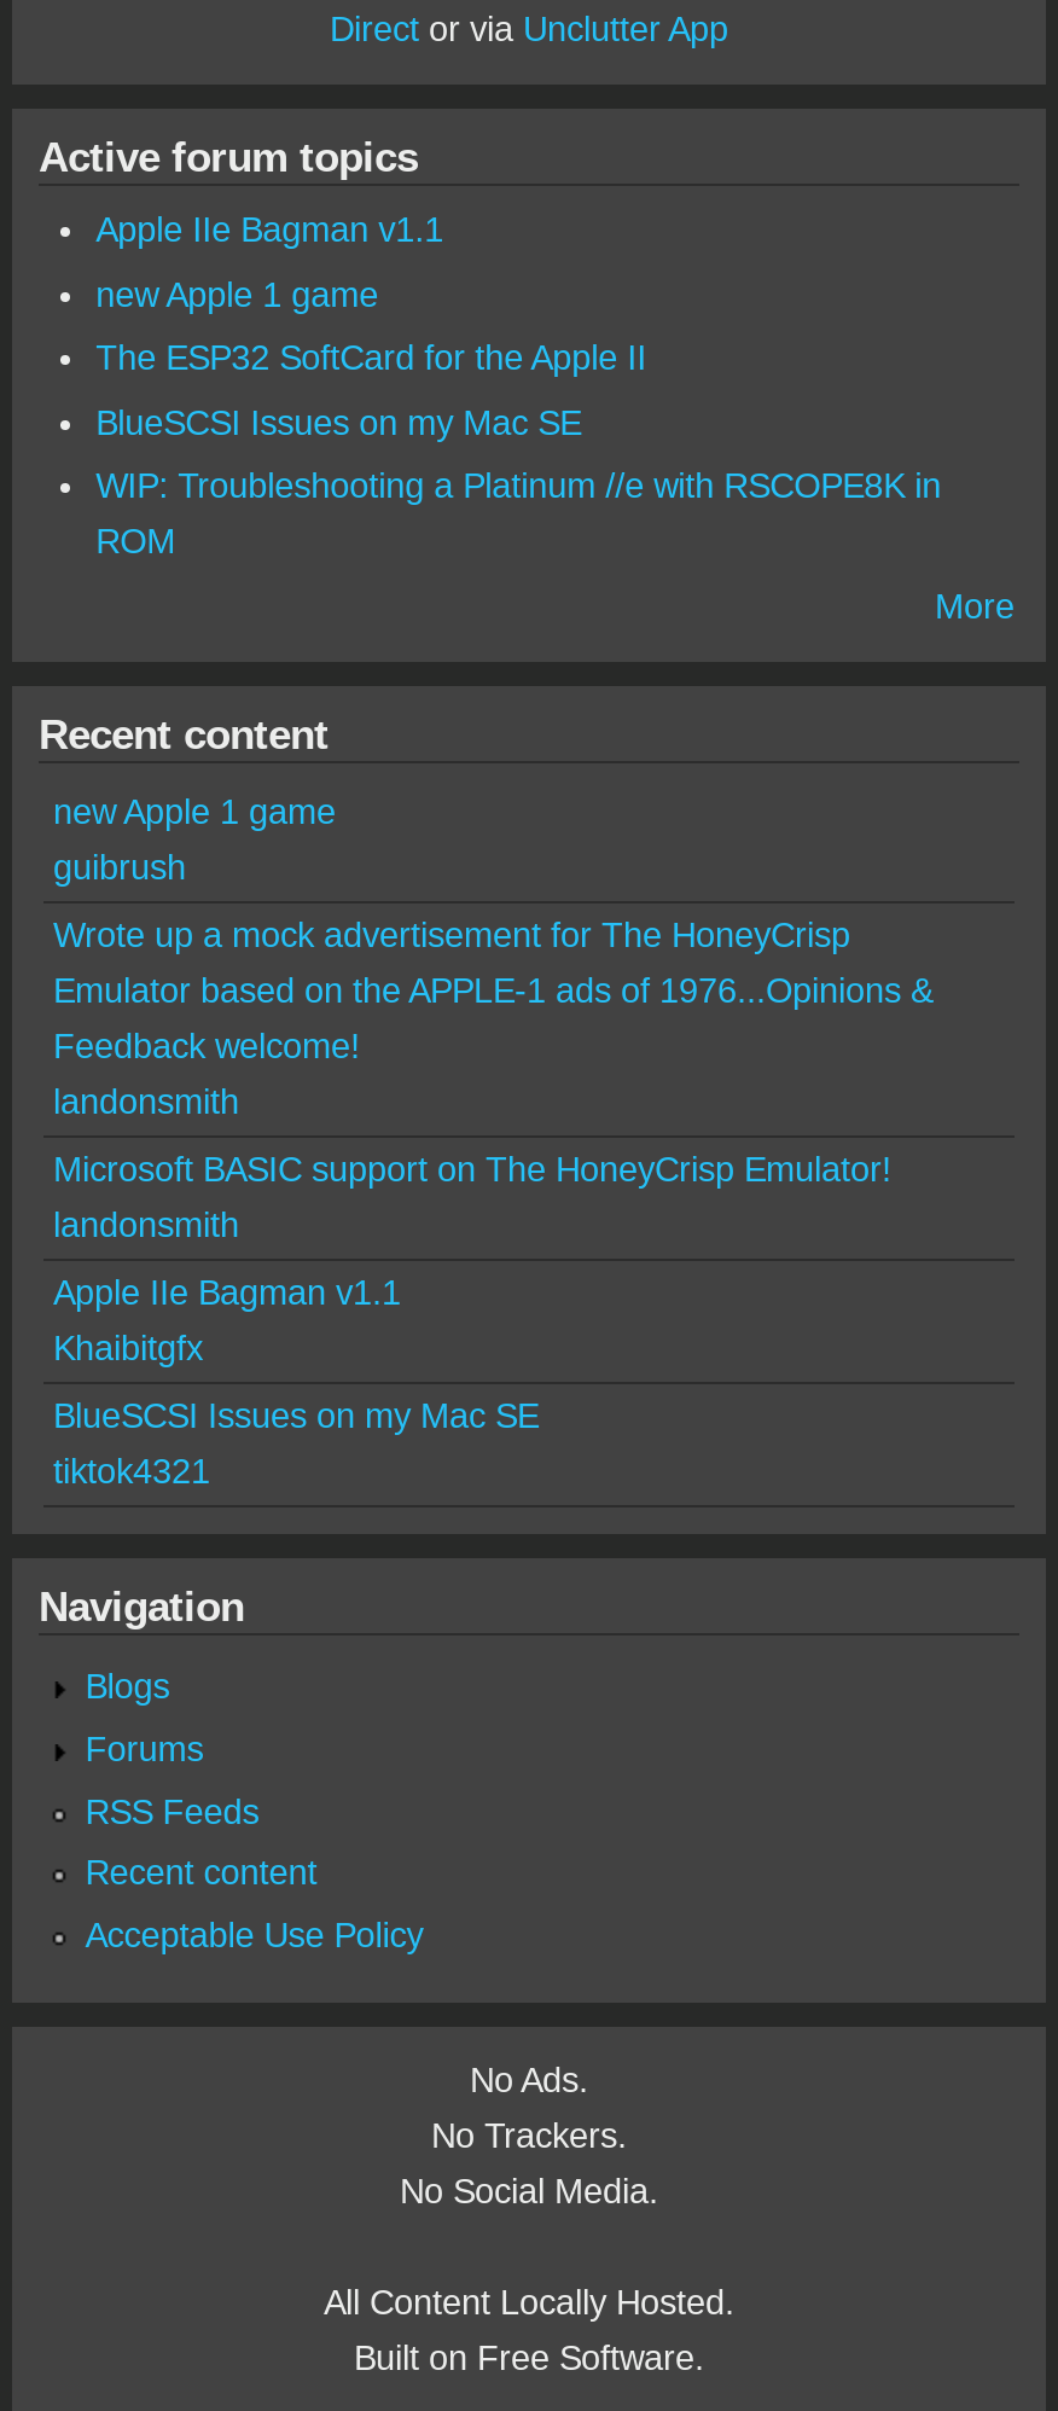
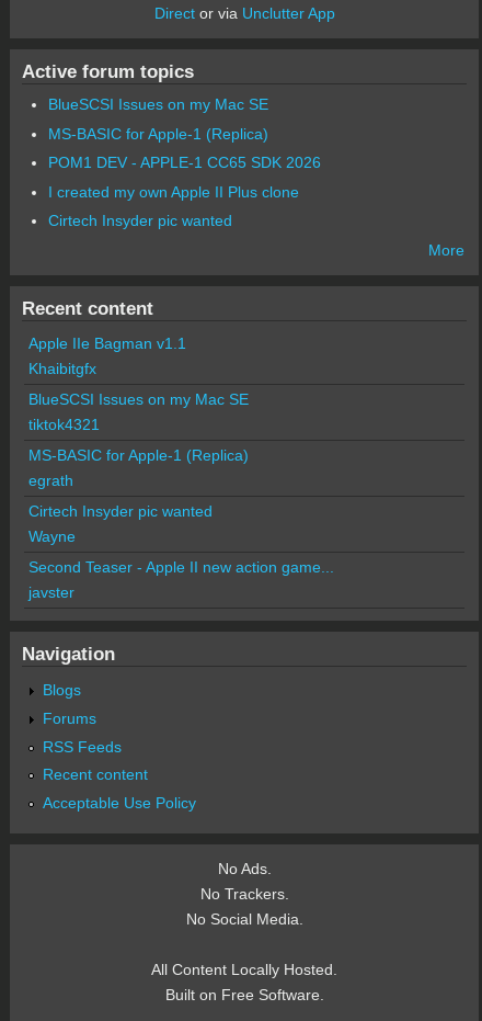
[96,210,646,377] Apple IIe Bagman v1.1 | new Apple 1 game | The ESP32 SoftCard for the Apple II -> none
[96,467,941,561] WIP: Troubleshooting a Platinum //e with RSCOPE8K in | ROM -> [48,125,321,230] MS-BASIC for Apple-1 (Replica) | POM1 DEV - APPLE-1 CC65 SDK 2026 | I created my own Apple II Plus clone | Cirtech Insyder pic wanted
[53,792,932,1244] new Apple 1 game | guibrush | Wrote up a mock advertisement for The HoneyCrisp | Emulator based on the APPLE-1 ads of 1976...Opinions & | Feedback welcome! | landonsmith | Microsoft BASIC support on The HoneyCrisp Emulator! | landonsmith -> none
moved [53,1273,539,1491] -> [28,334,249,433]: Apple IIe Bagman v1.1 | Khaibitgfx | BlueSCSI Issues on my Mac SE | tiktok4321
none -> [28,446,334,601] MS-BASIC for Apple-1 (Replica) | egrath | Cirtech Insyder pic wanted | Wayne | Second Teaser - Apple II new action game... | javster

